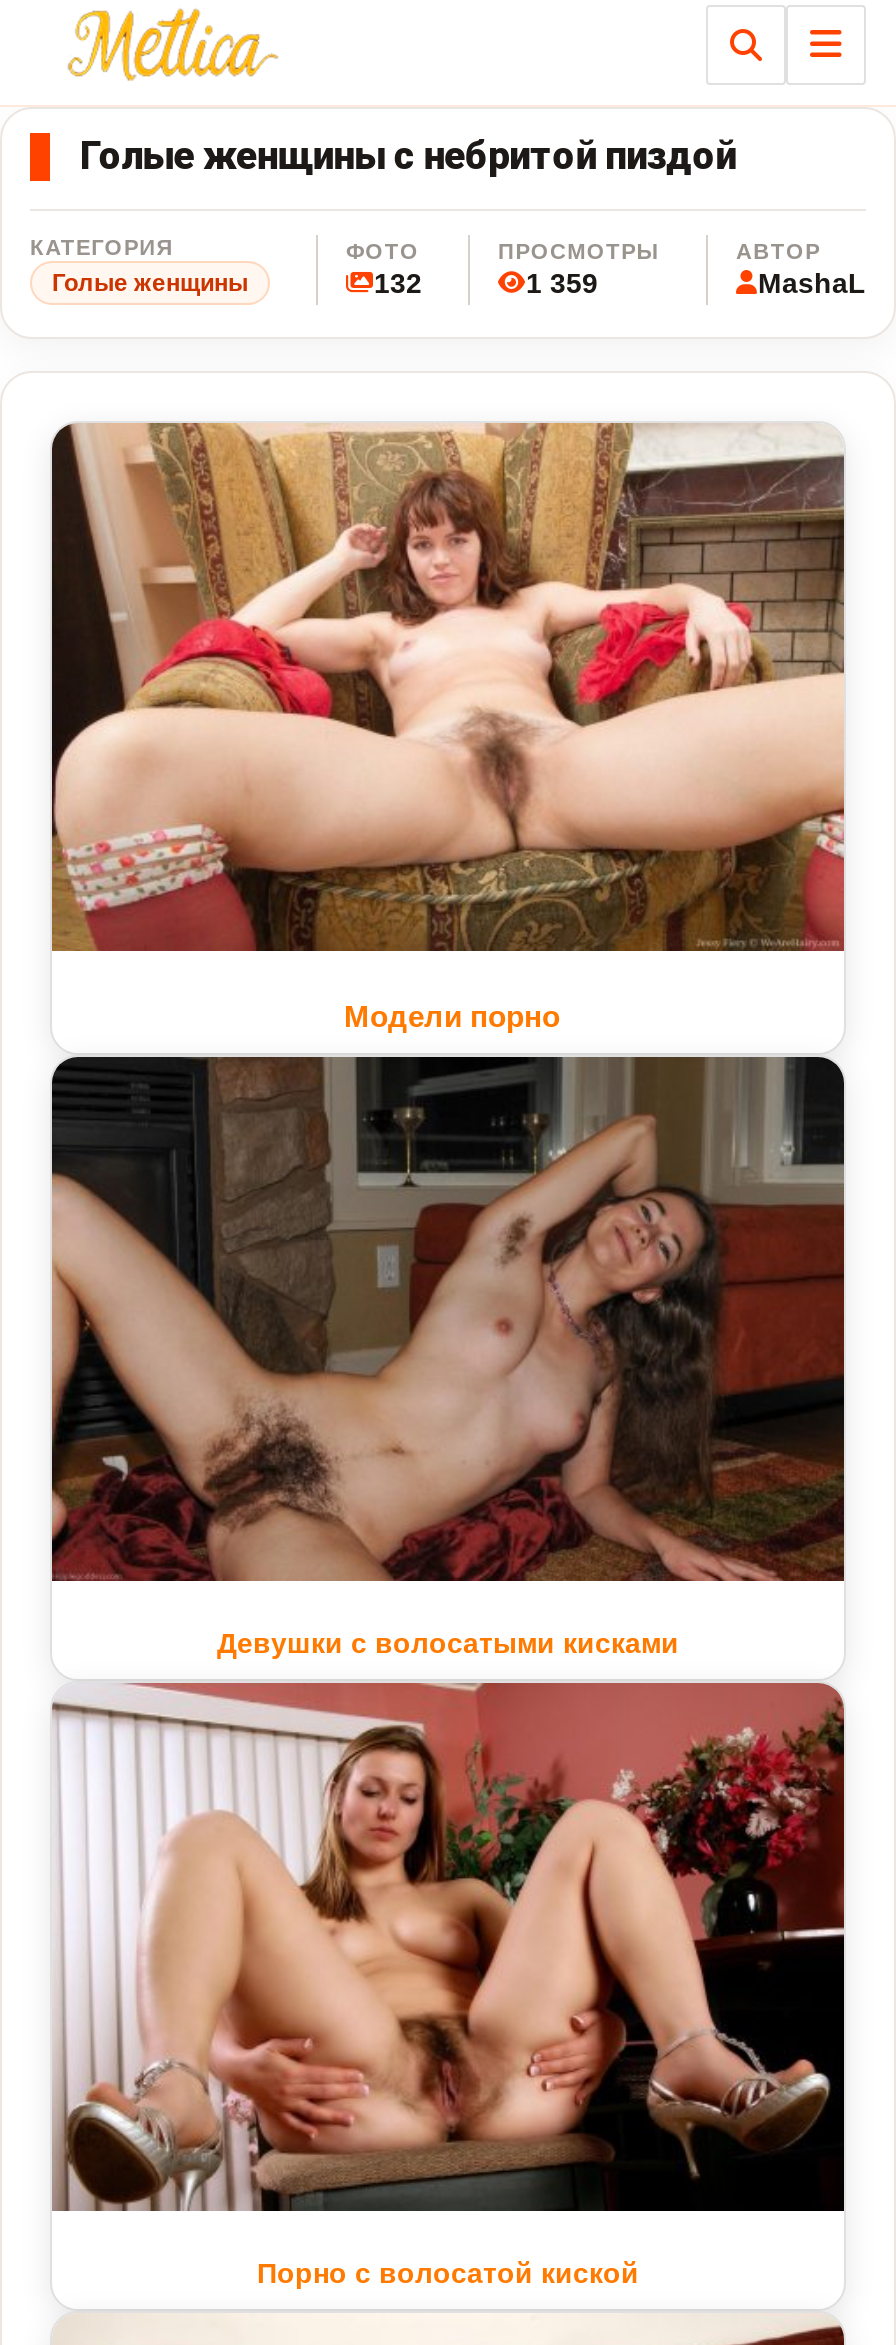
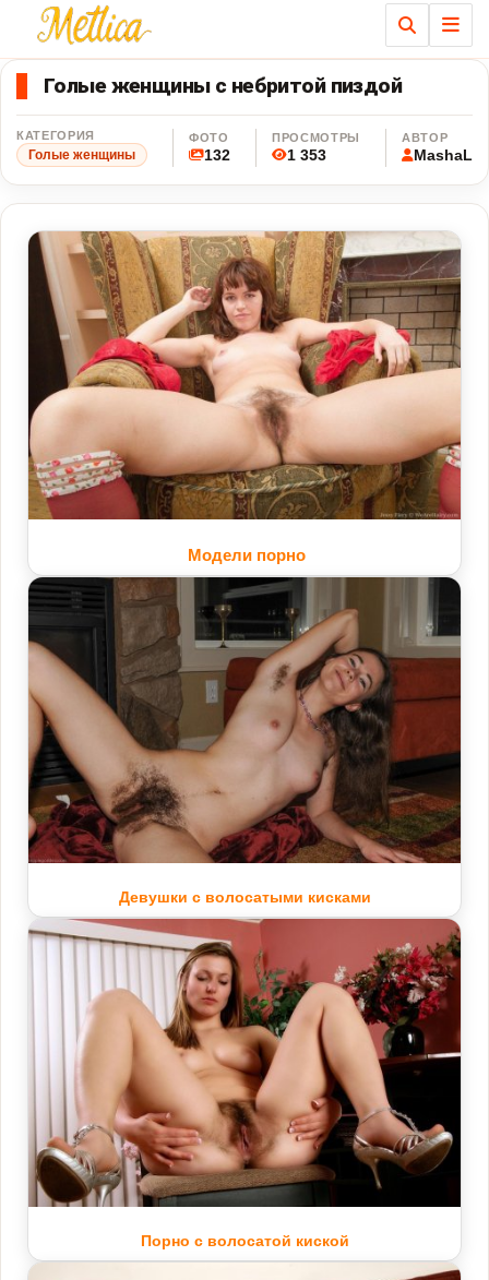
[526,267,598,299] 1 359 -> [287,146,326,164] 1 353

